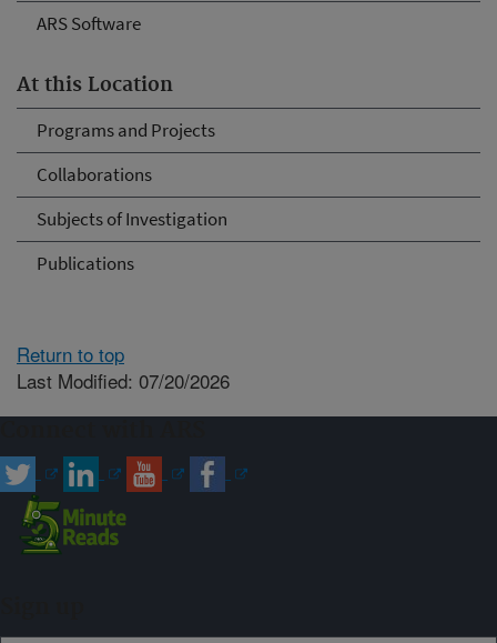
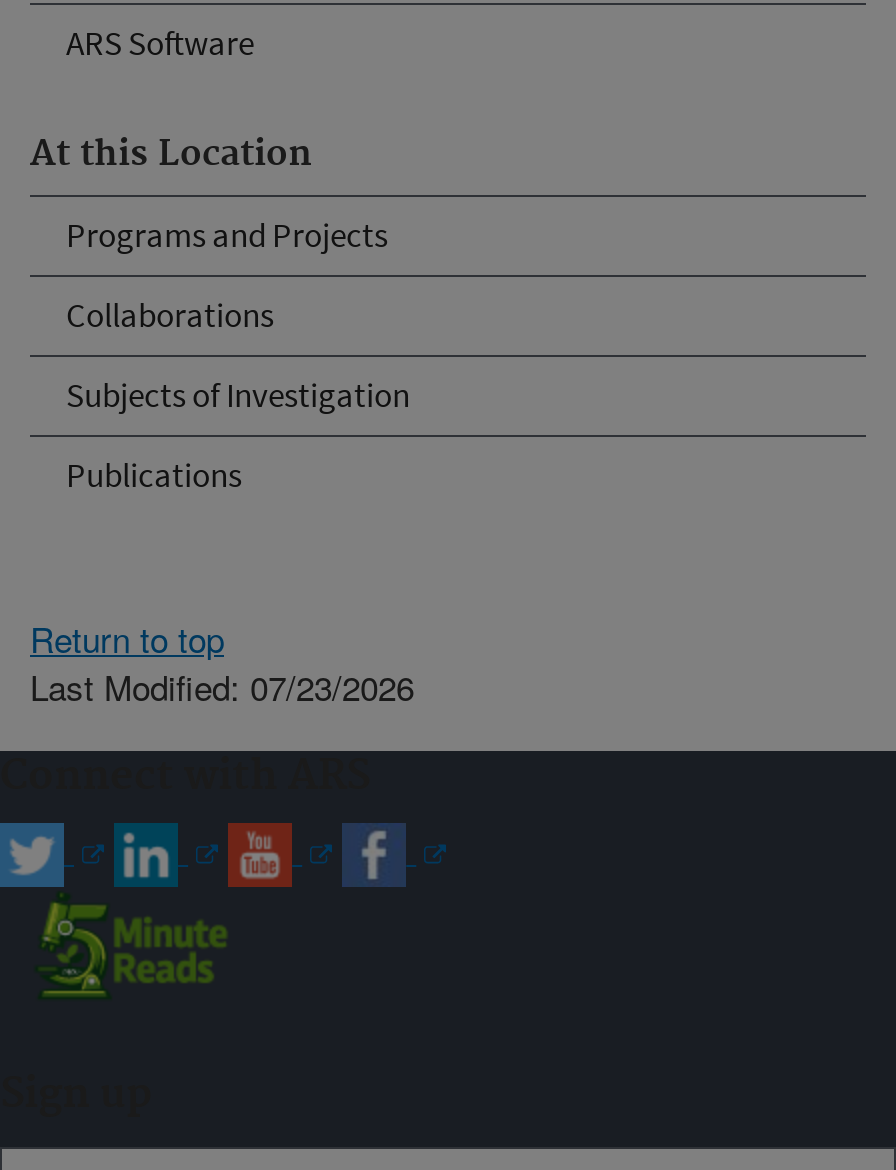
[17,366,230,394] Last Modified: 07/20/2026 -> [30,660,414,710] Last Modified: 07/23/2026

